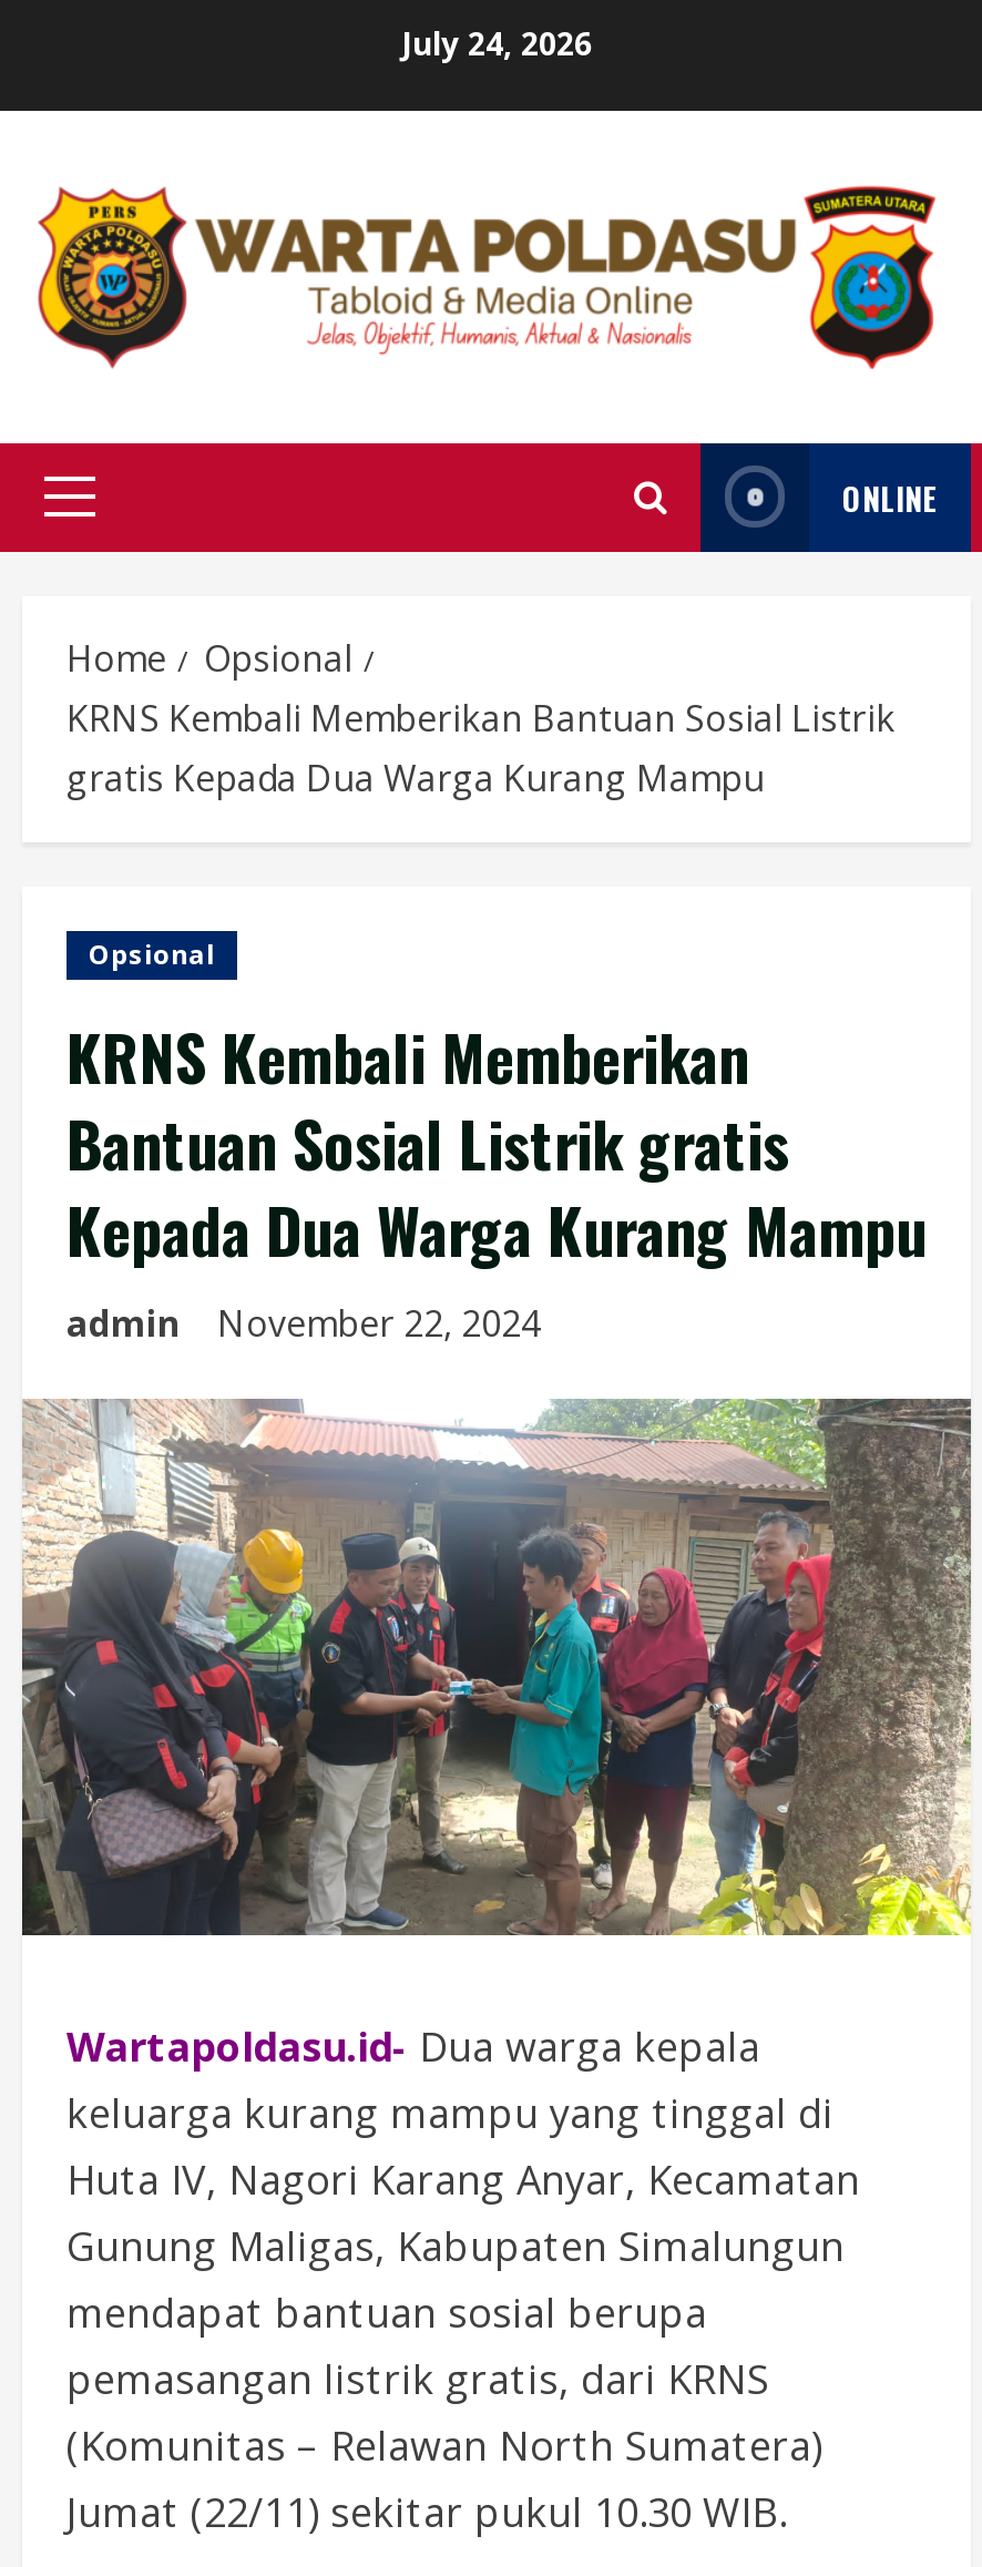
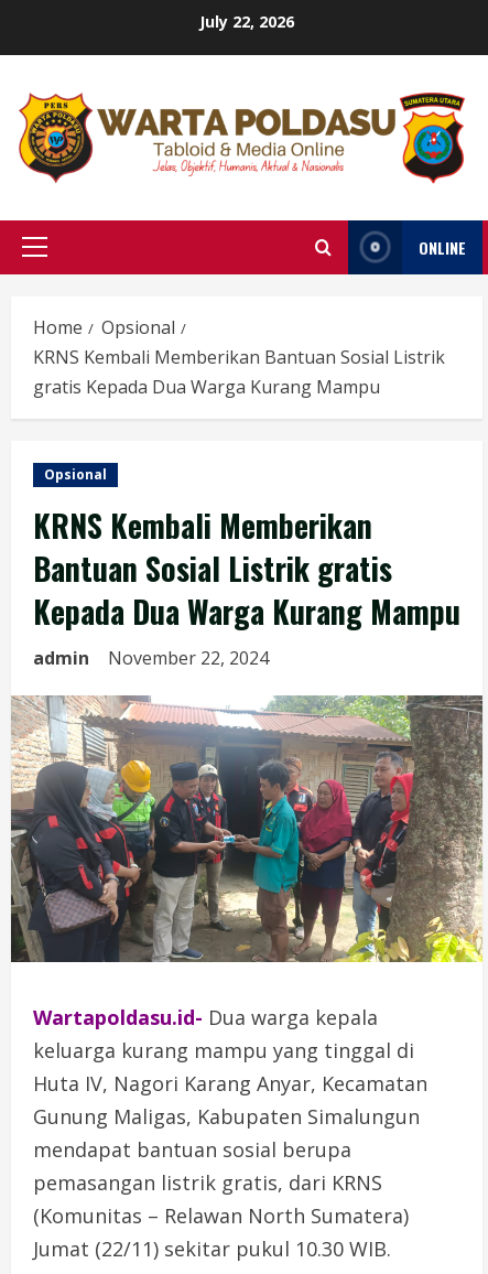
[401,22,592,64] July 24, 2026 -> [199,11,294,32] July 22, 2026

